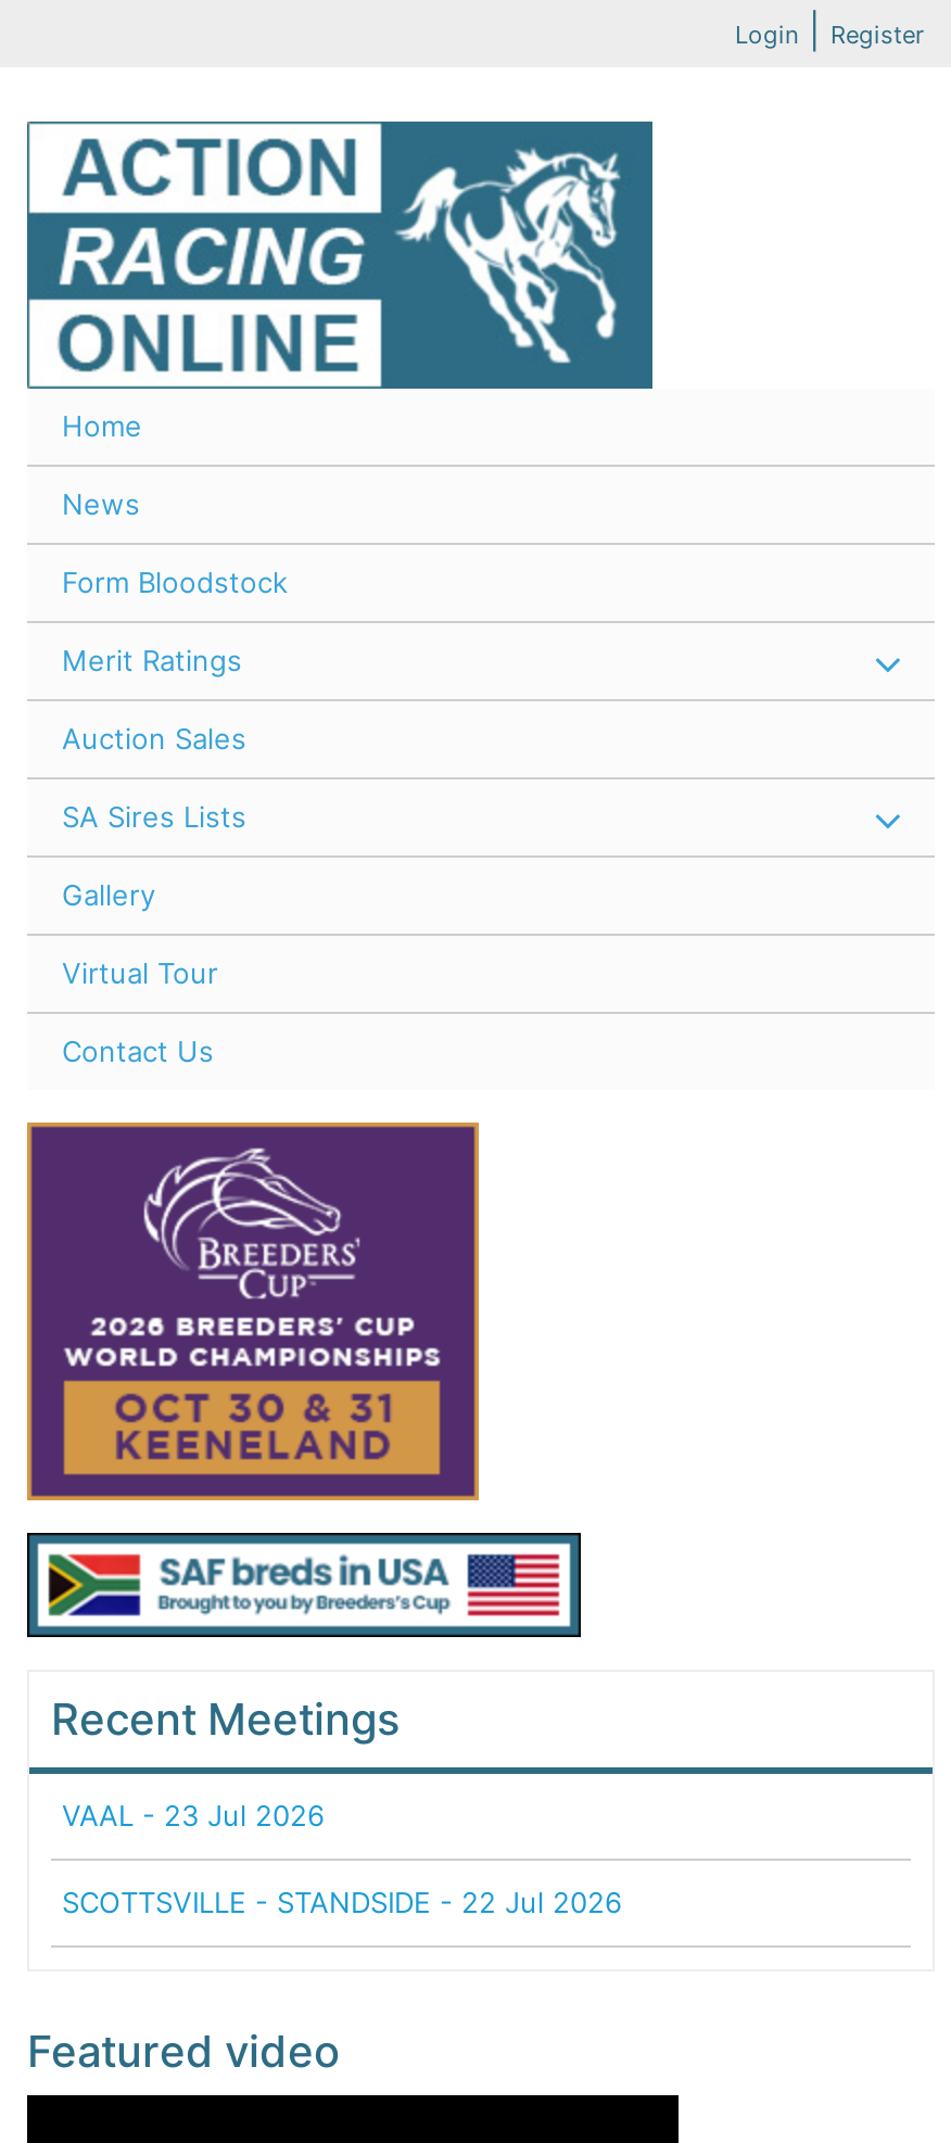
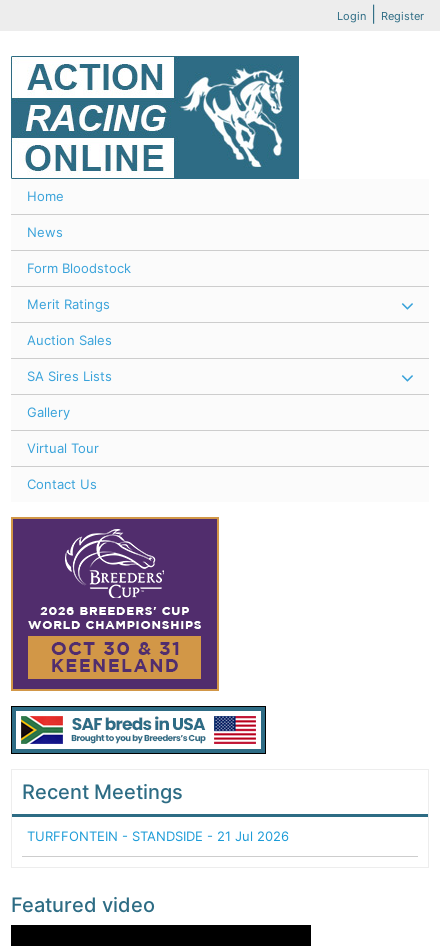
[62,1798,622,1919] VAAL - 23 Jul 2026 | SCOTTSVILLE - STANDSIDE - 22 Jul 2026 -> [27,828,289,844] TURFFONTEIN - STANDSIDE - 21 Jul 2026

